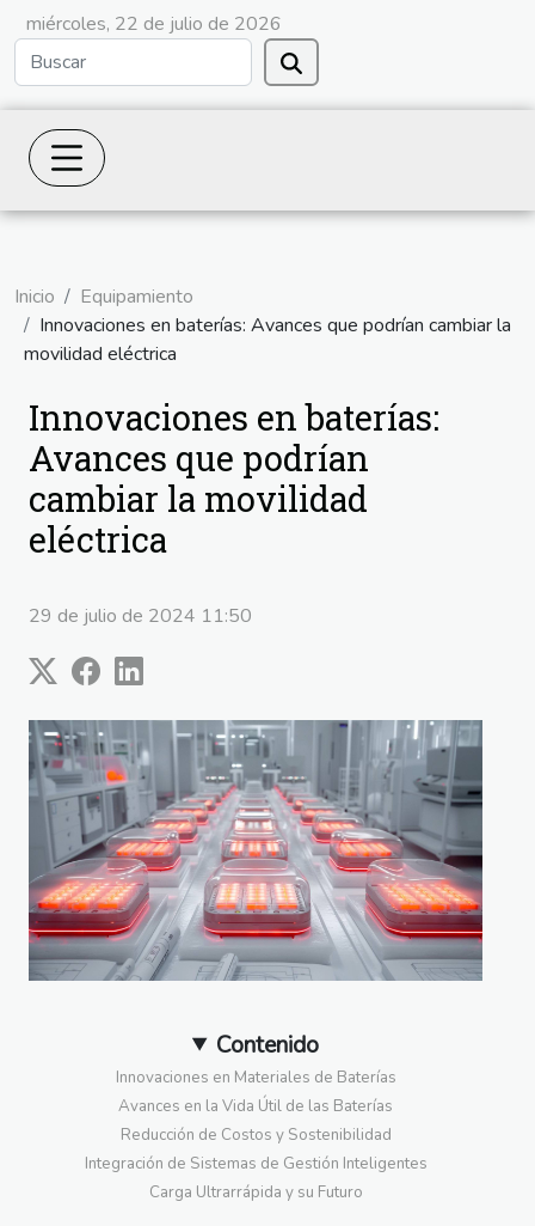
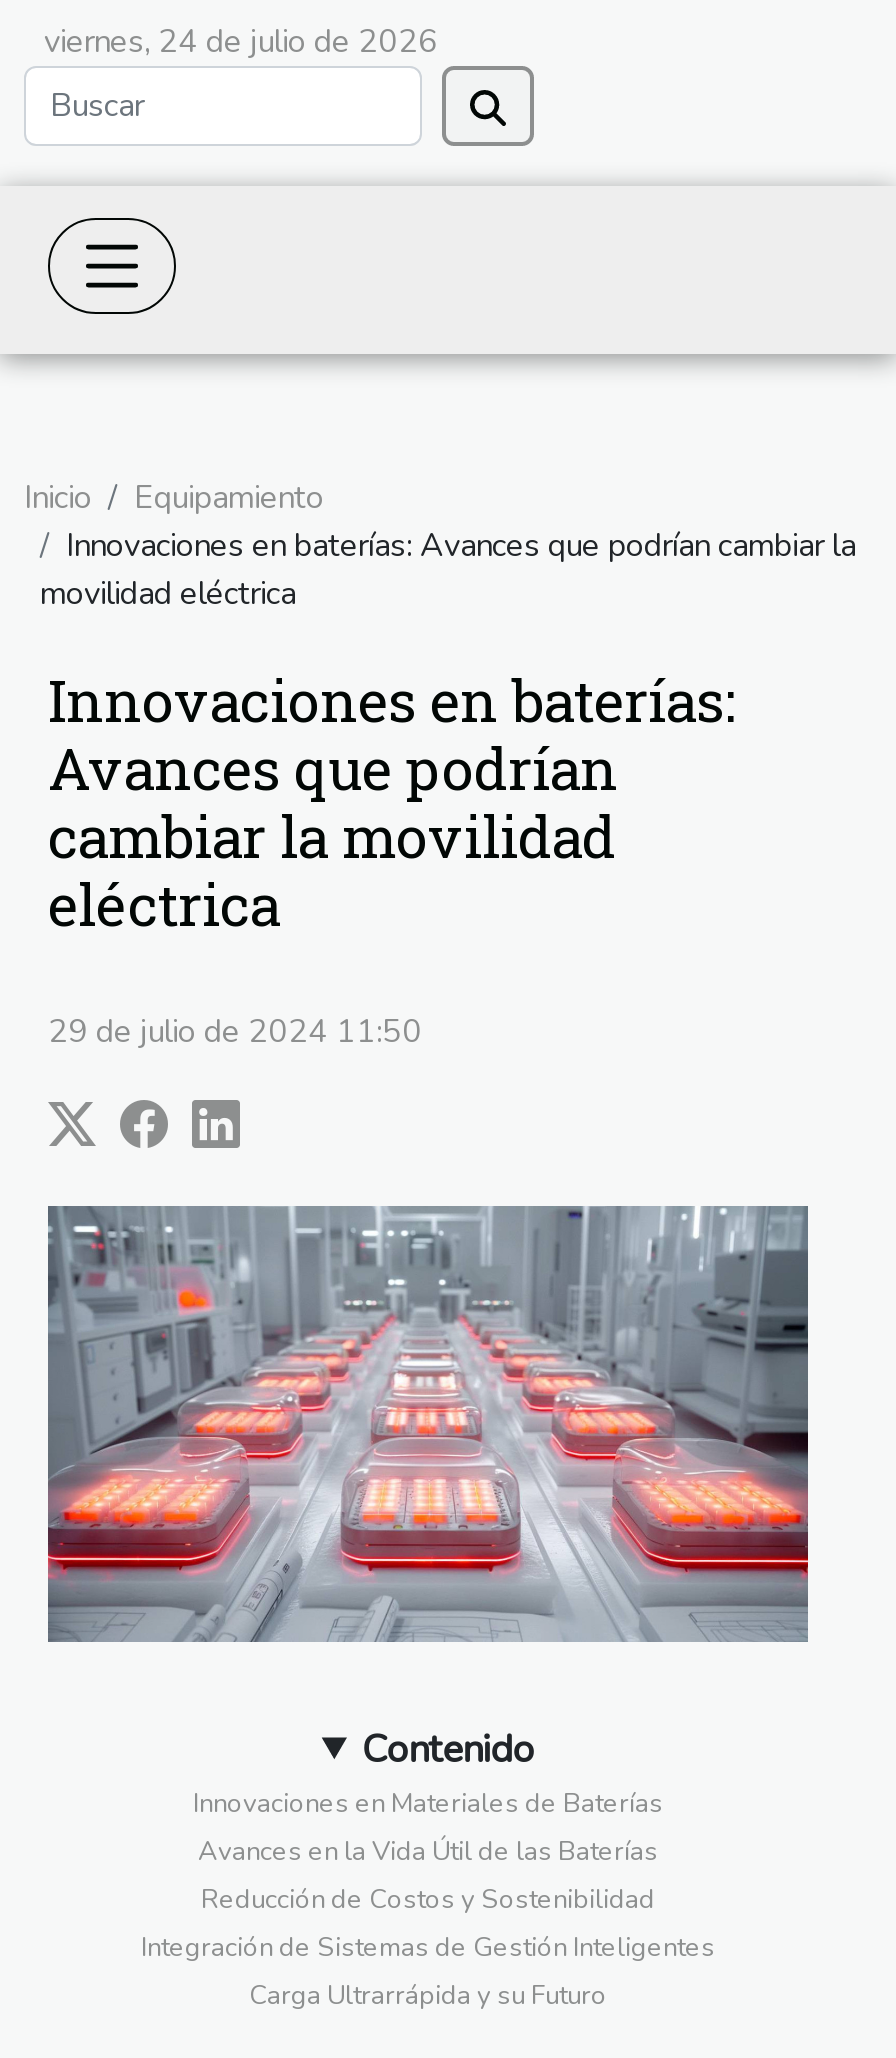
[26,11,282,37] miércoles, 22 de julio de 2026 -> [44,20,438,64] viernes, 24 de julio de 2026

